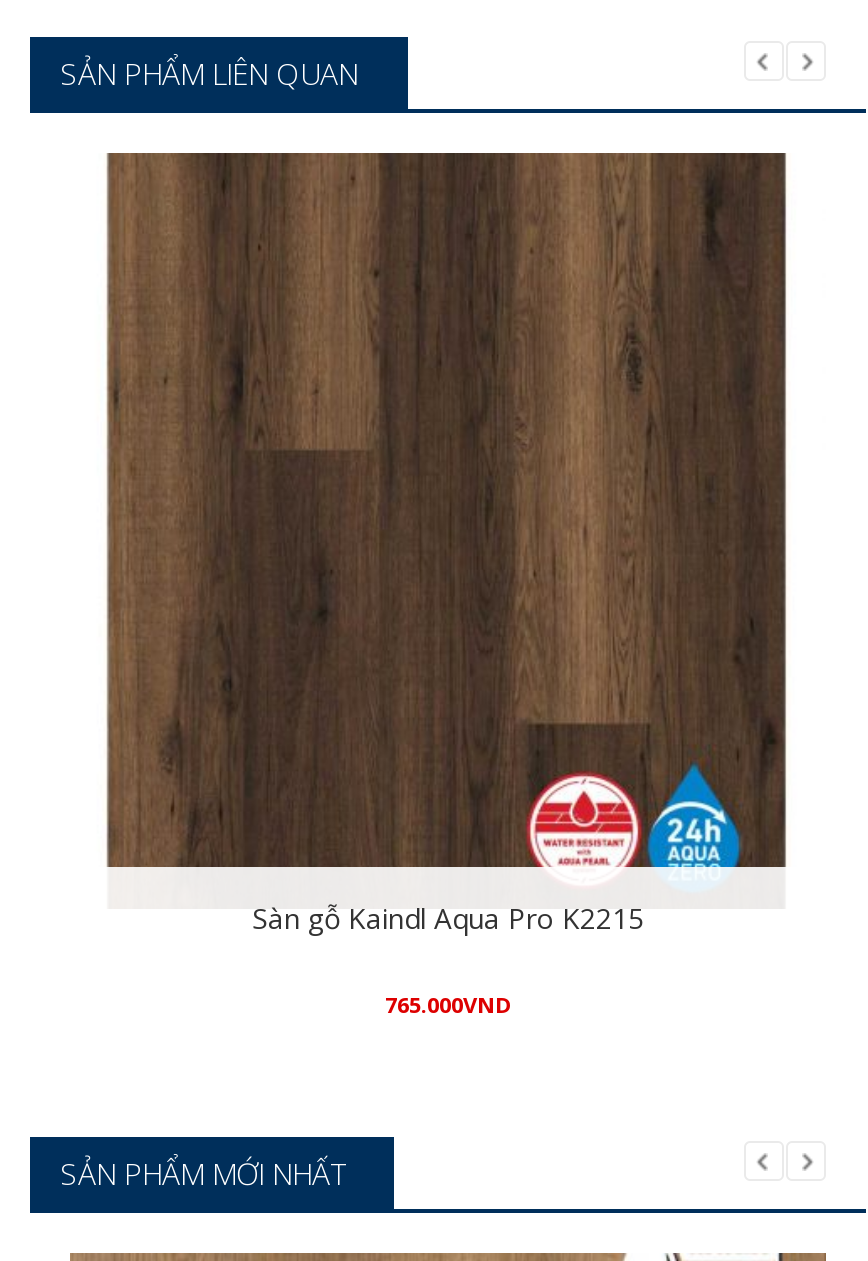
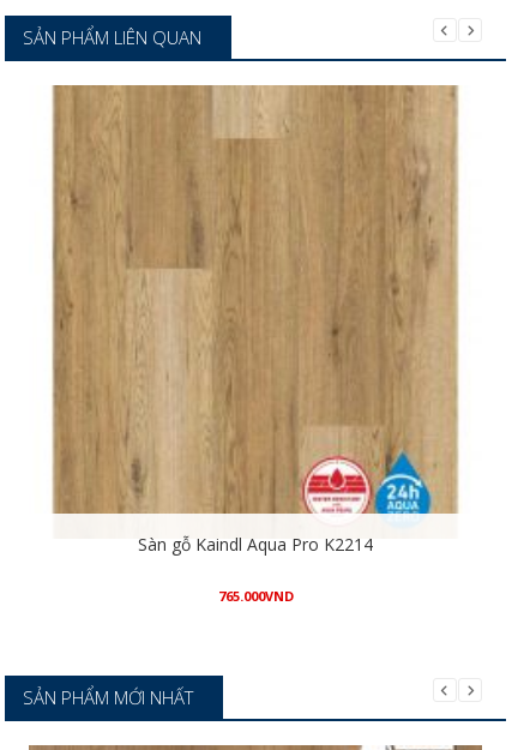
[106,151,786,938] [image] | Sàn gỗ Kaindl Aqua Pro K2215 -> [52,84,457,556] [image] | Sàn gỗ Kaindl Aqua Pro K2214

